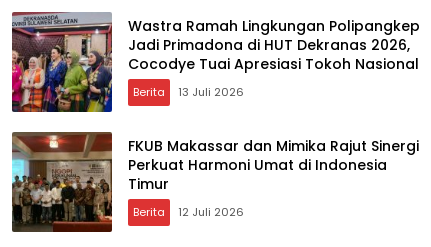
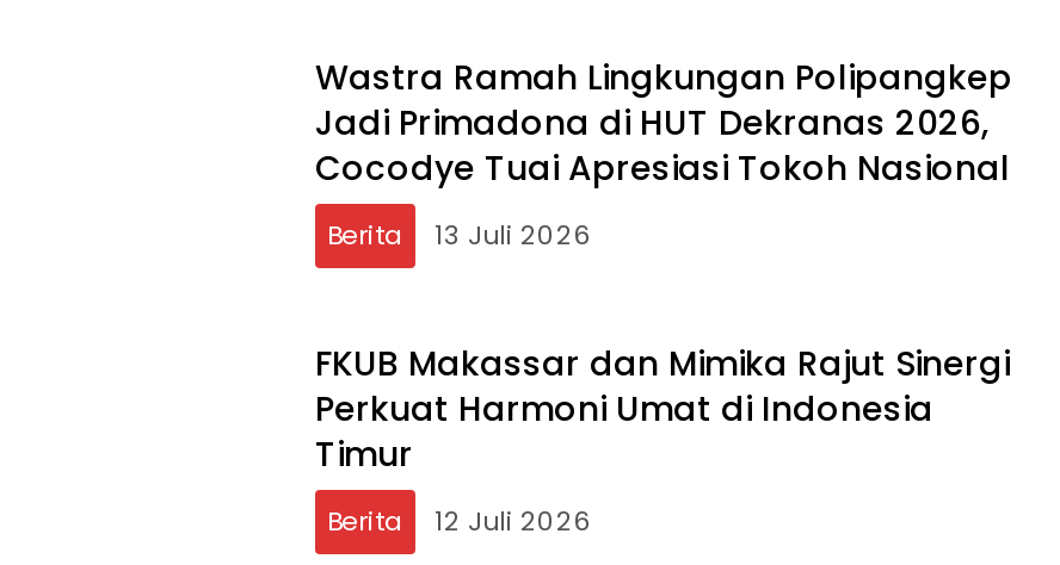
[11,11,113,113] [image] -> none
[11,131,113,233] [image] -> none

